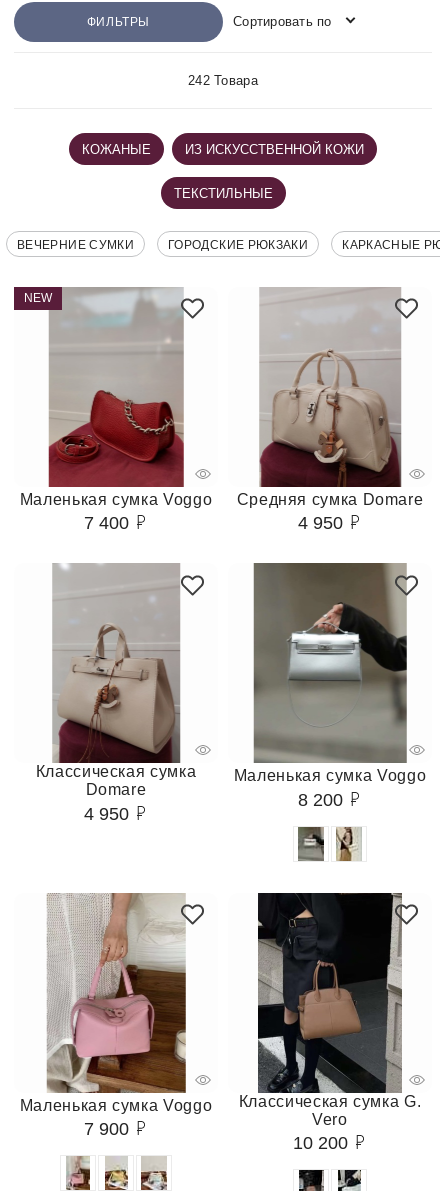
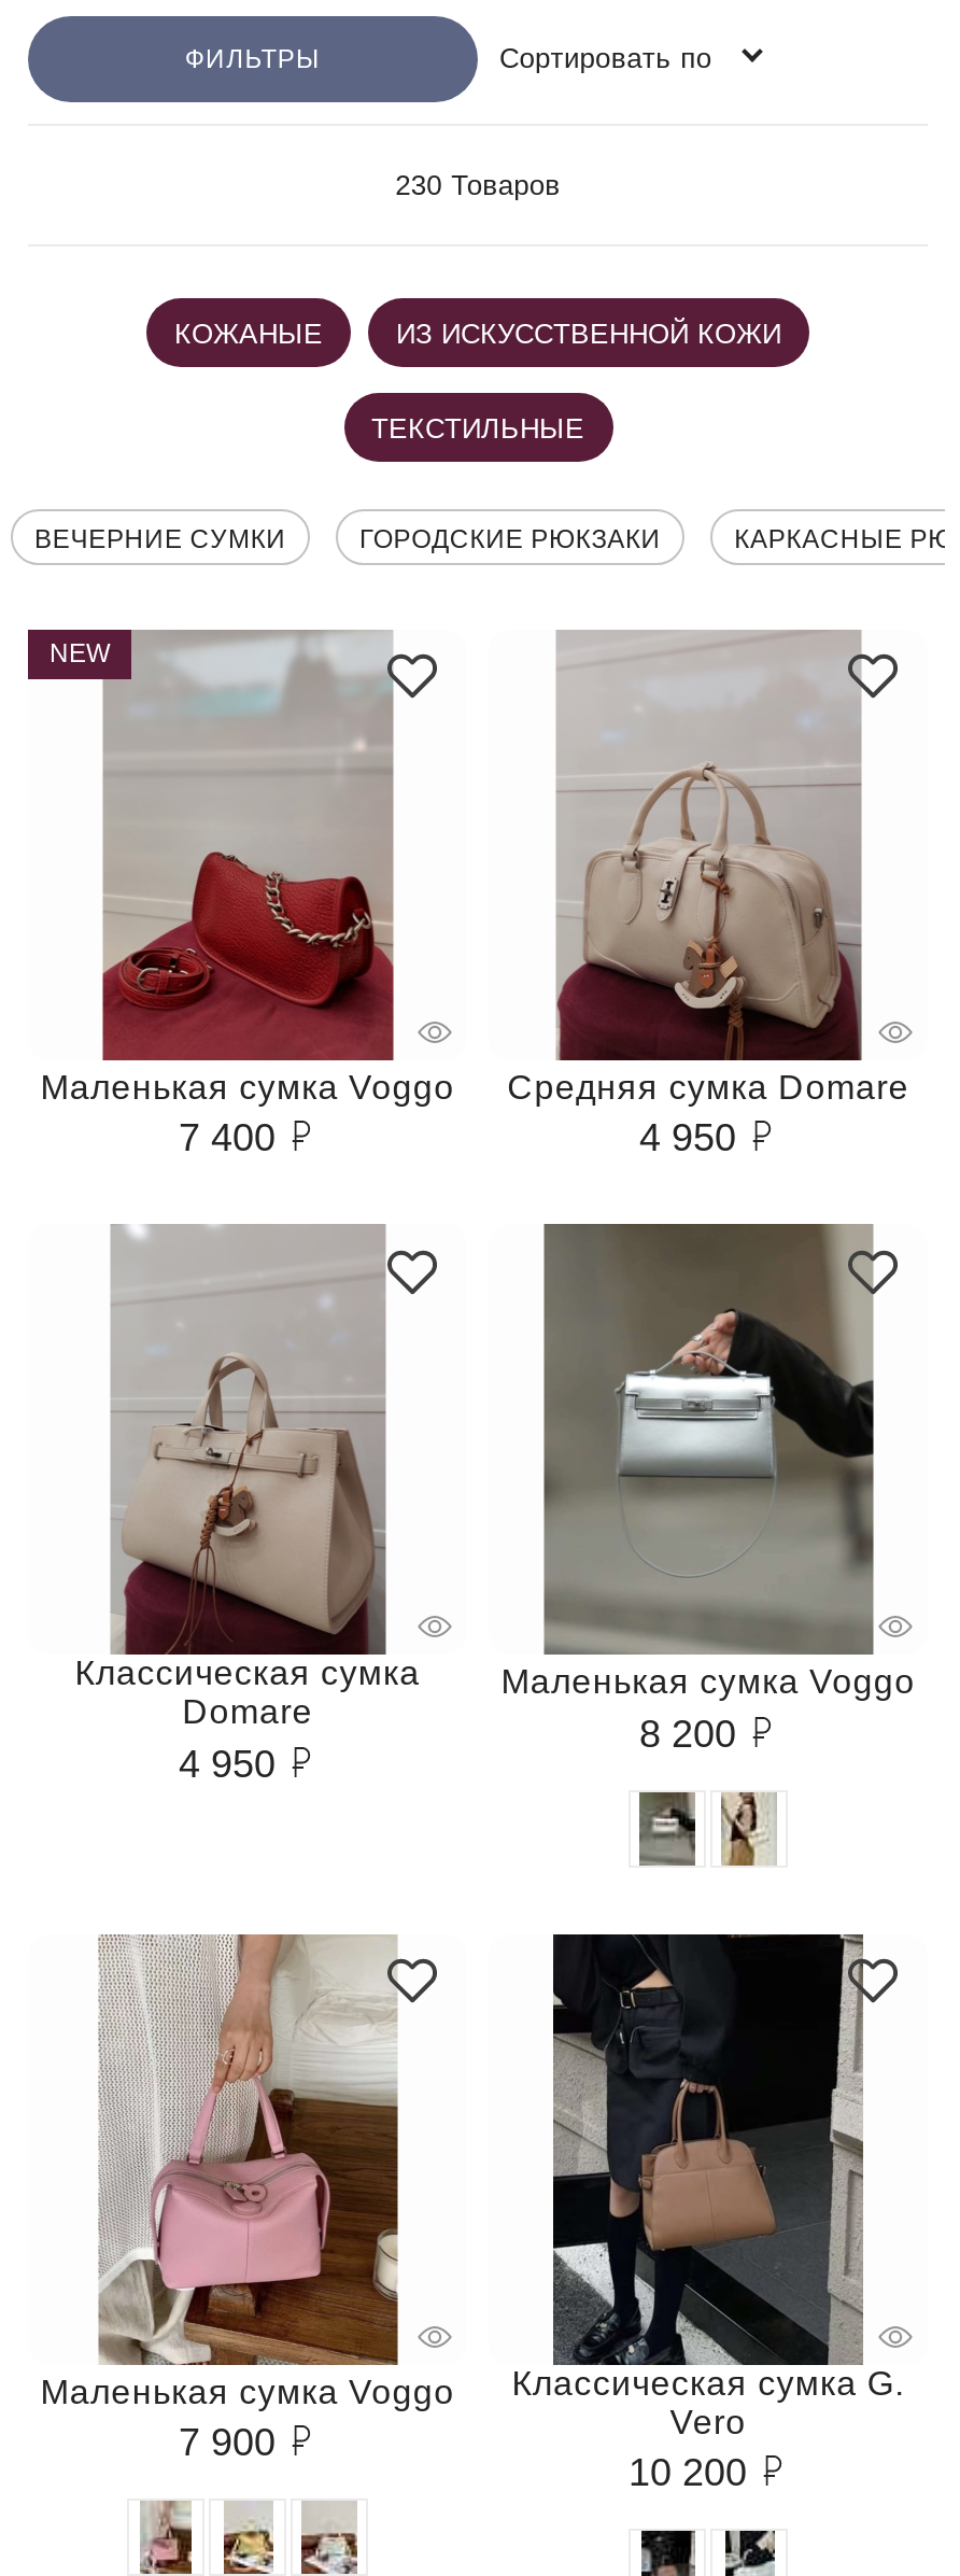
[188,73,258,88] 242 Товара -> [395,169,561,201] 230 Товаров

